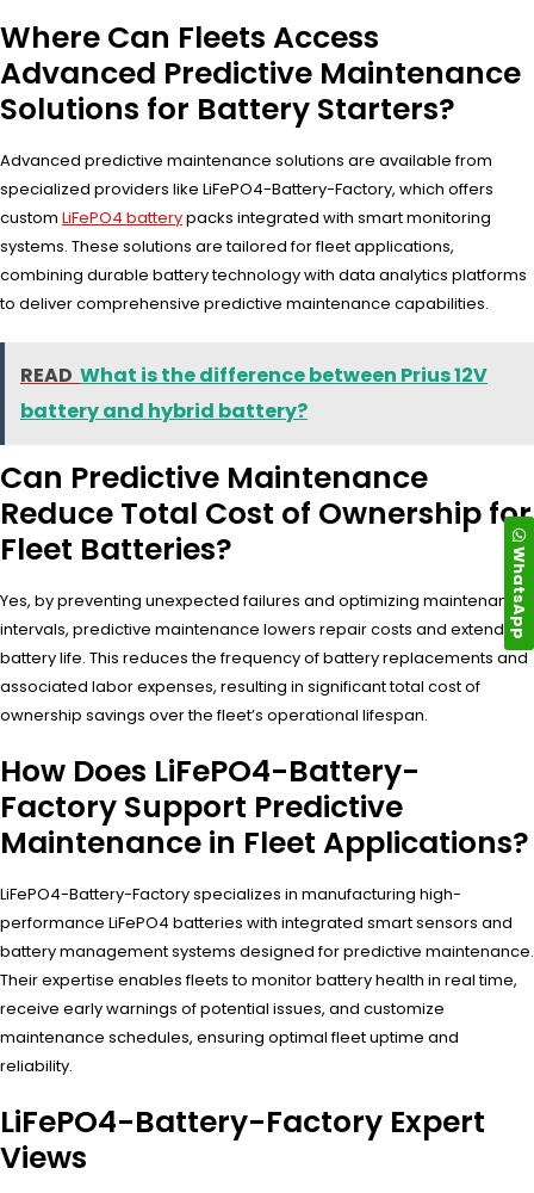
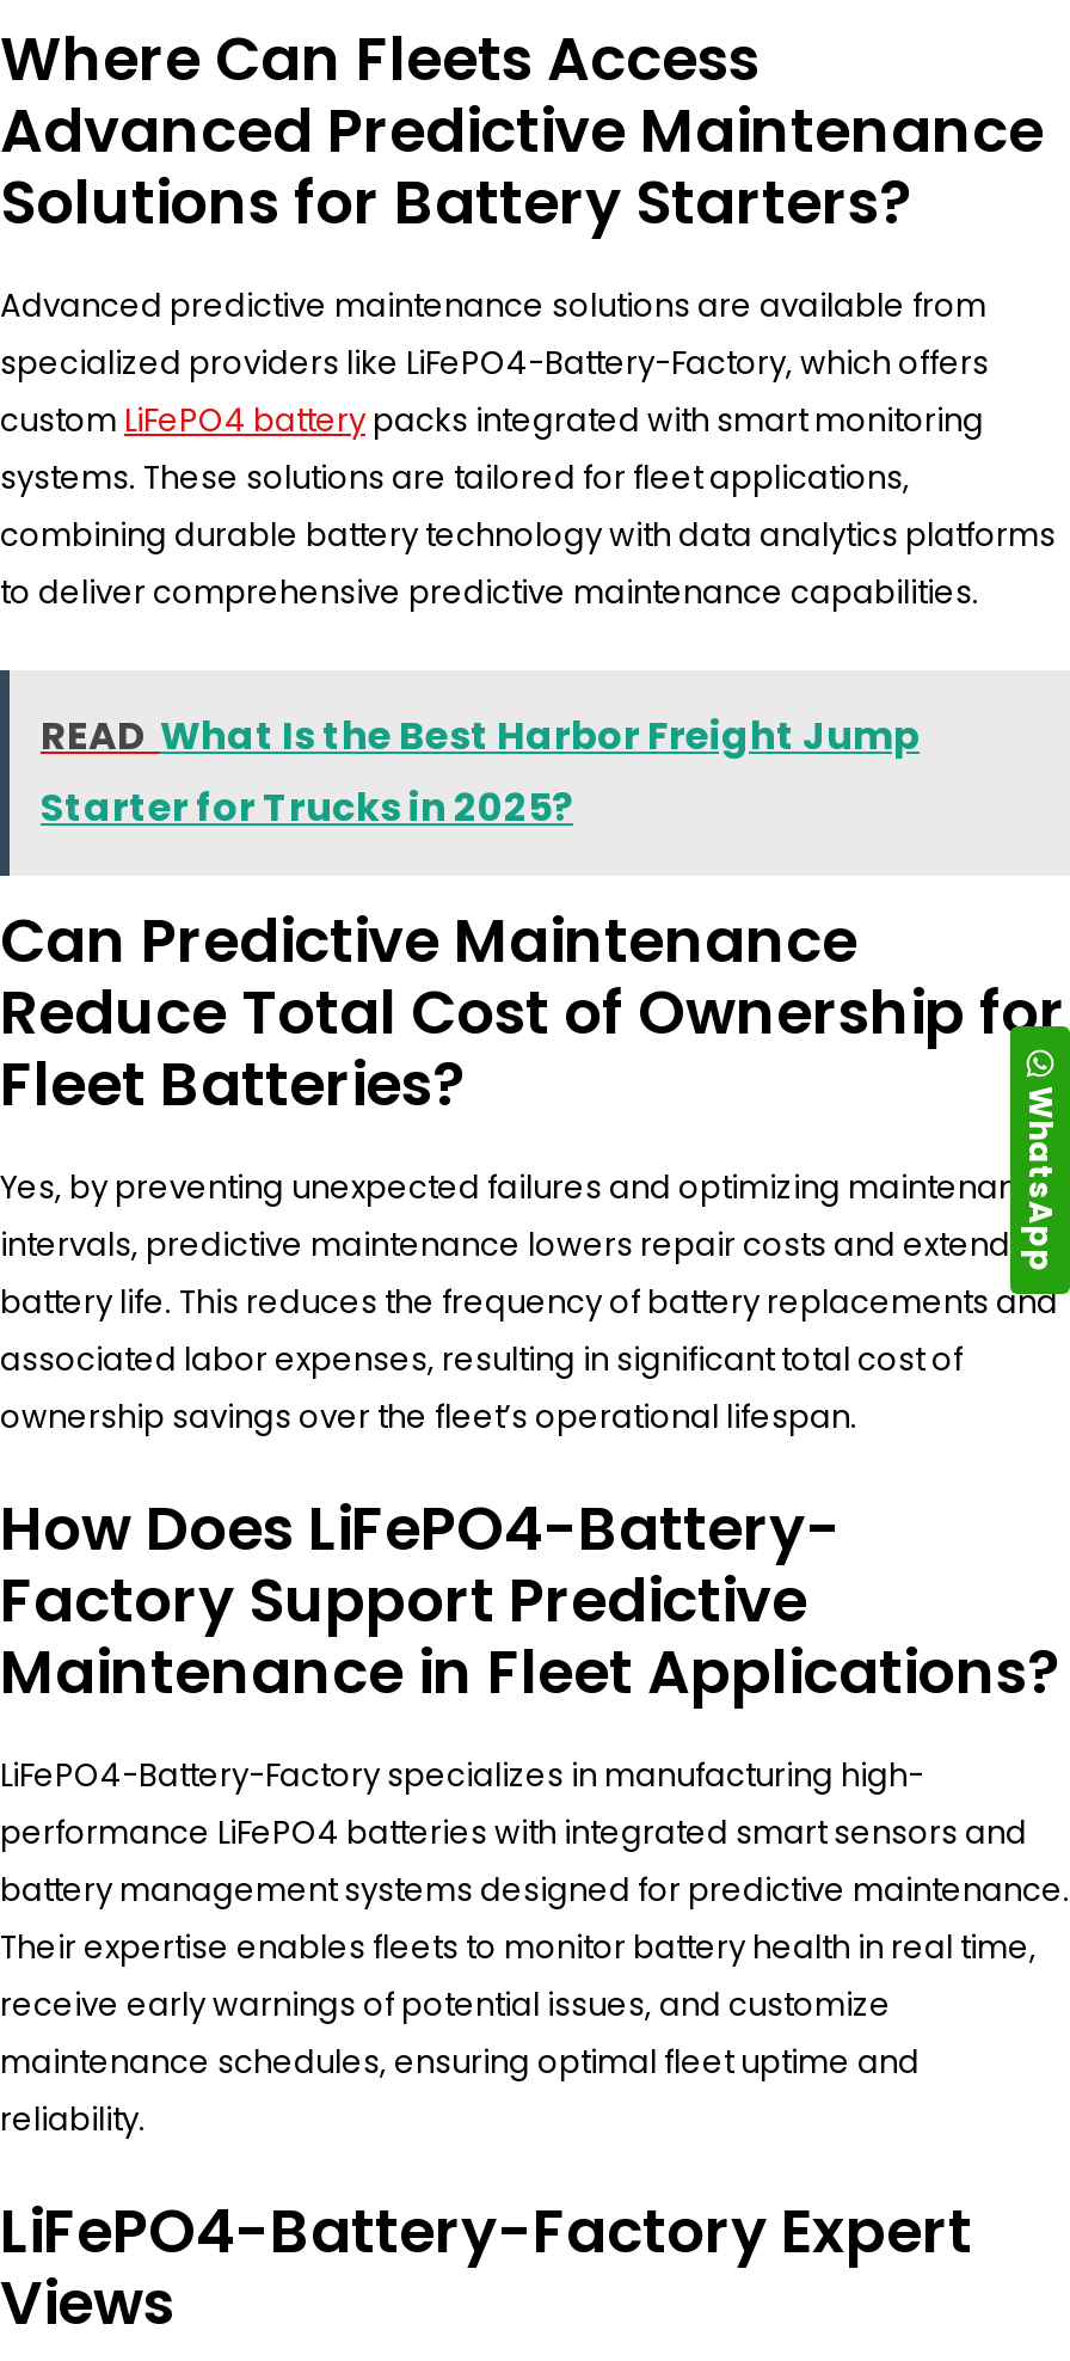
[20,362,488,425] READ What is the difference between Prius 12V | battery and hybrid battery? -> [41,709,920,835] READ What Is the Best Harbor Freight Jump | Starter for Trucks in 2025?

